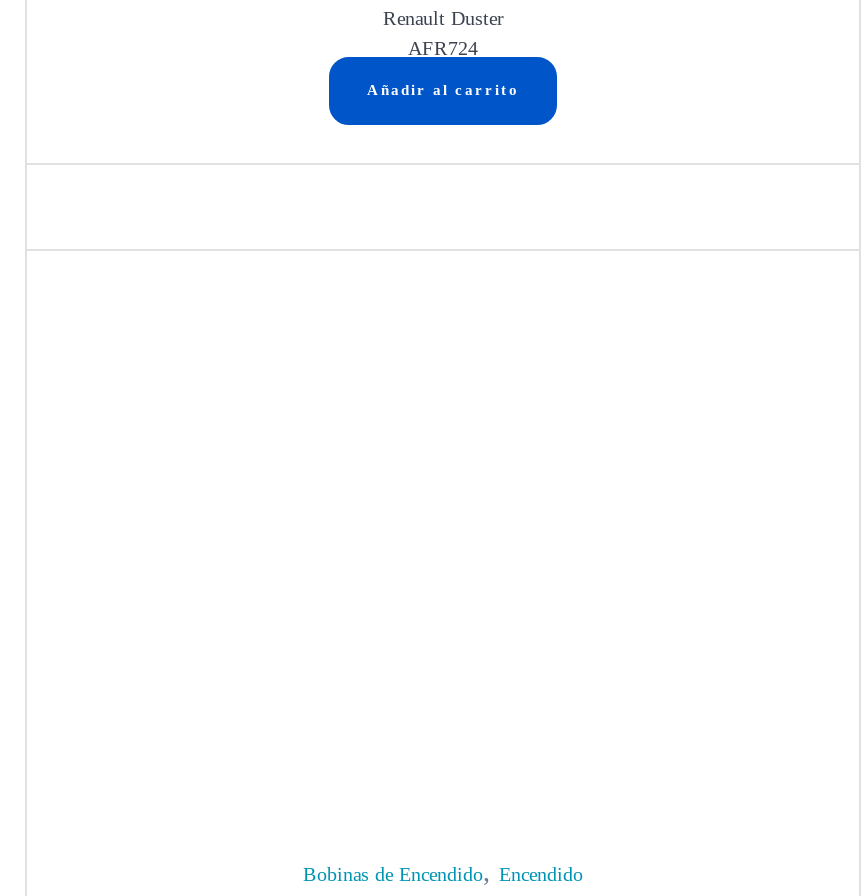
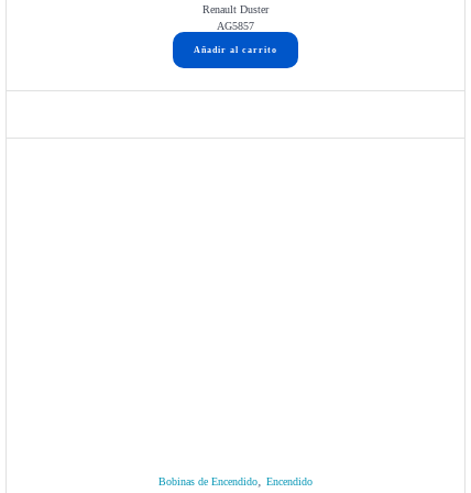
[408,36,478,58] AFR724 -> [217,20,254,32] AG5857

